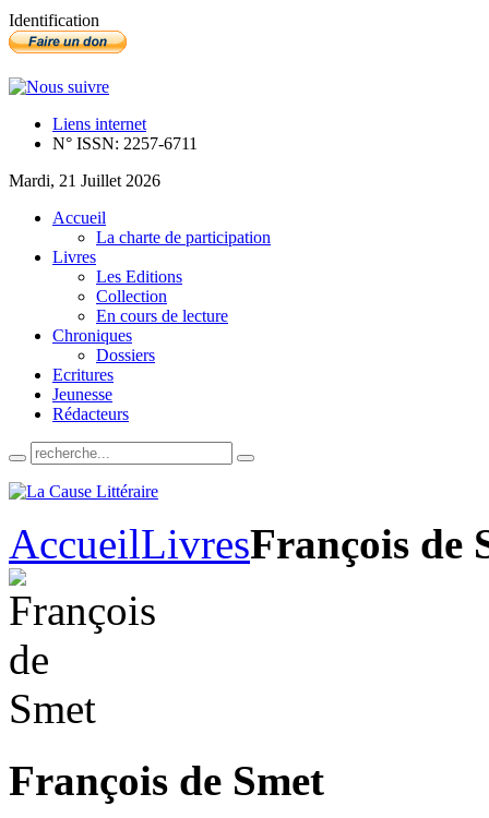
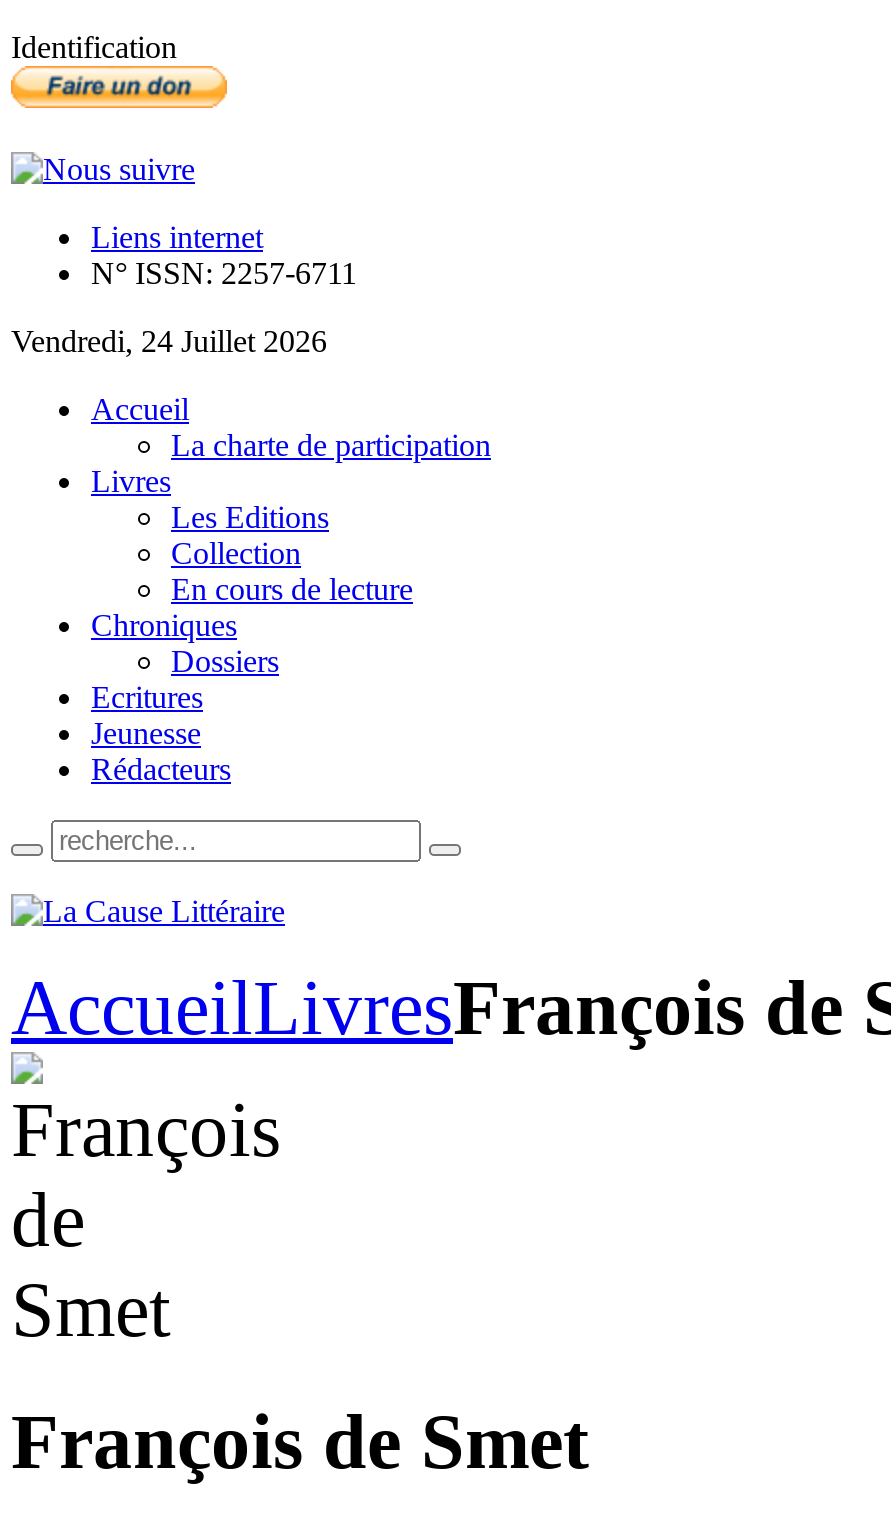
[9,171,160,190] Mardi, 21 Juillet 2026 -> [11,324,327,358] Vendredi, 24 Juillet 2026

